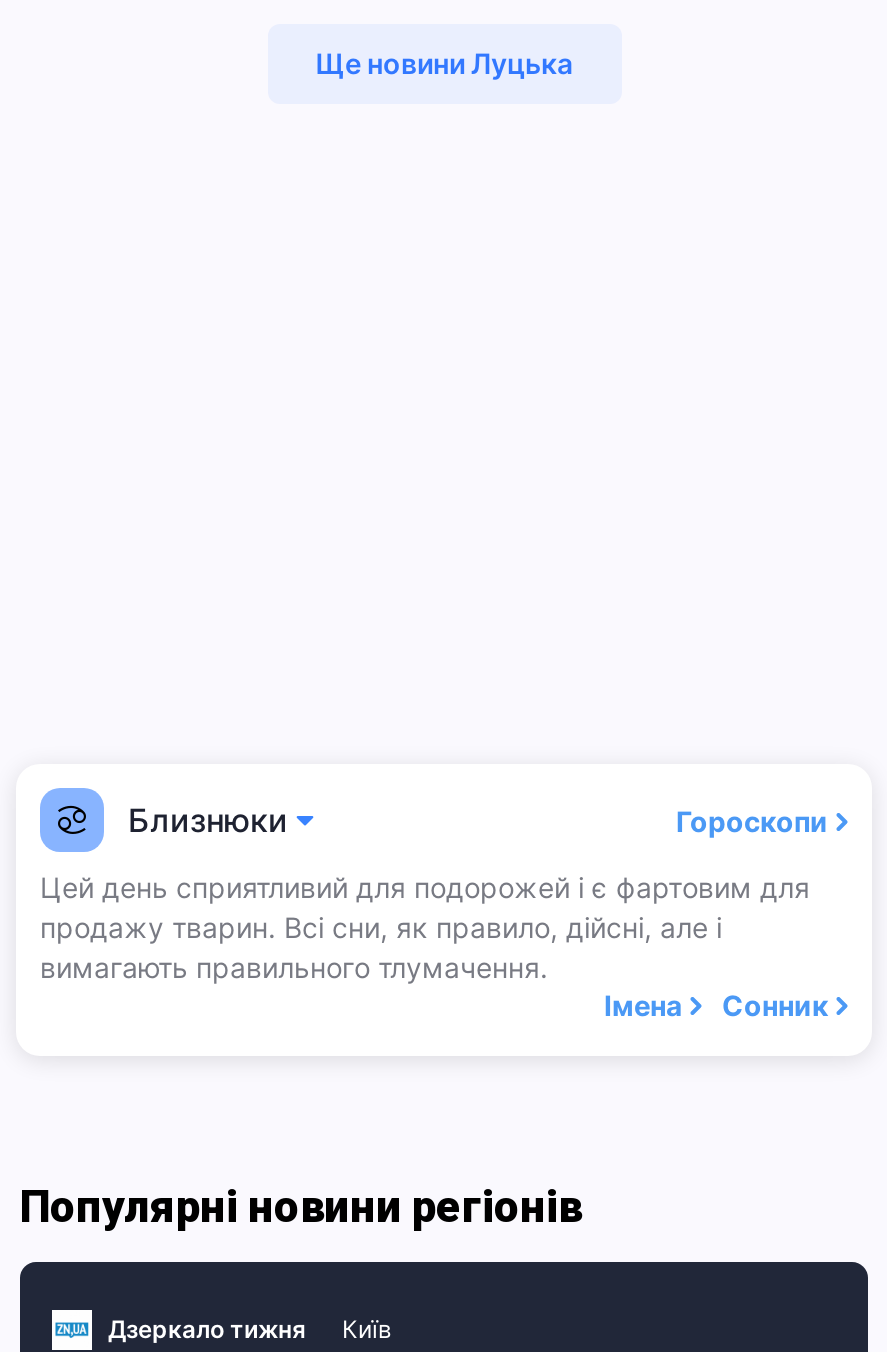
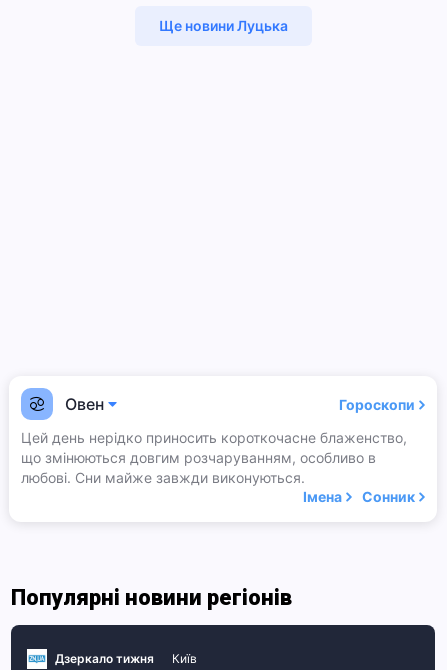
[128,800,288,840] Близнюки -> [65,394,104,414] Овен
[40,870,810,984] Цей день сприятливий для подорожей і є фартовим для | продажу тварин. Всі сни, як правило, дійсні, але і | вимагають правильного тлумачення. -> [21,429,407,486] Цей день нерідко приносить короткочасне блаженство, | що змінюються довгим розчаруванням, особливо в | любові. Сни майже завжди виконуються.

